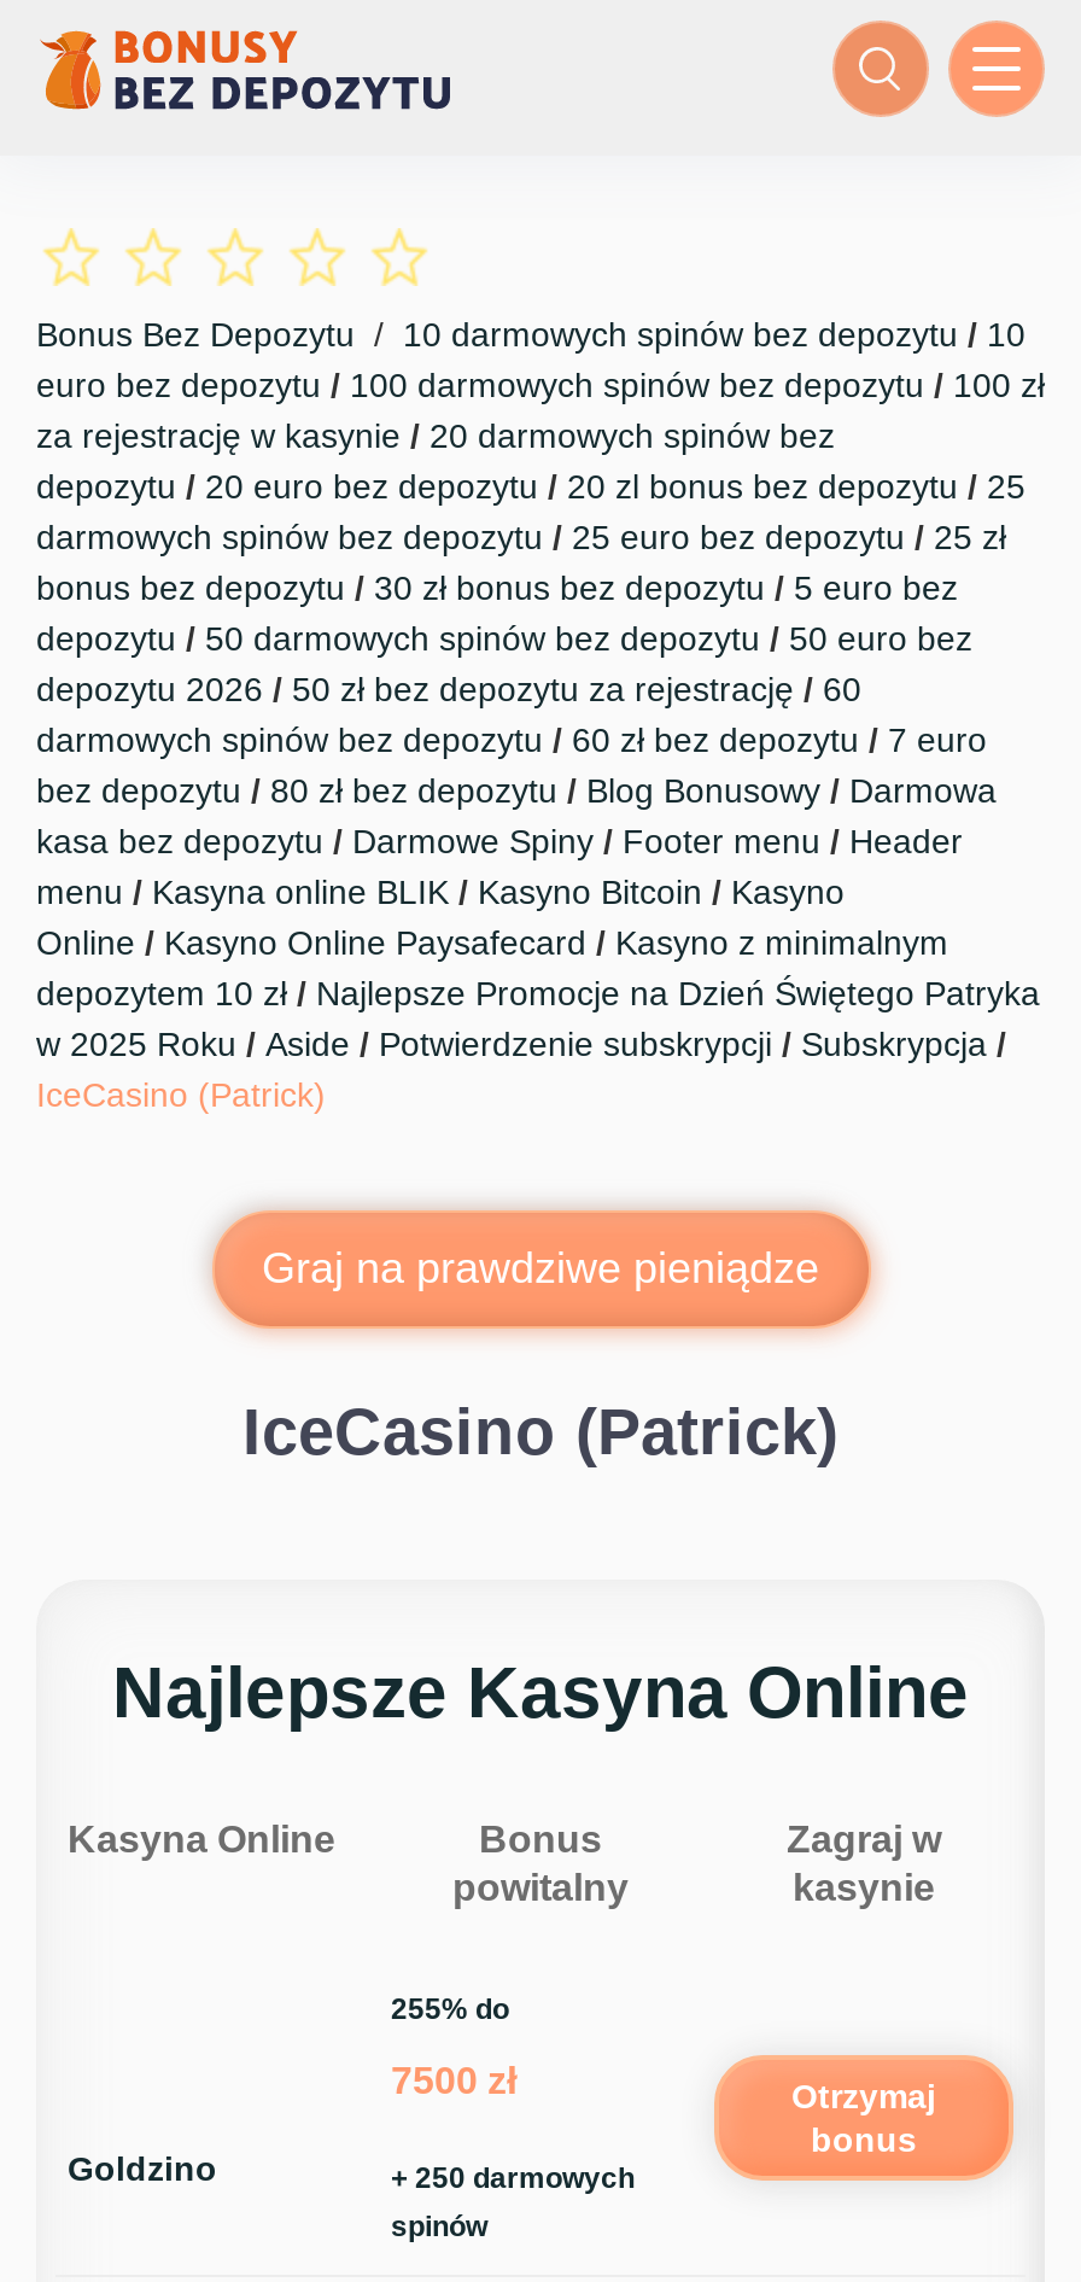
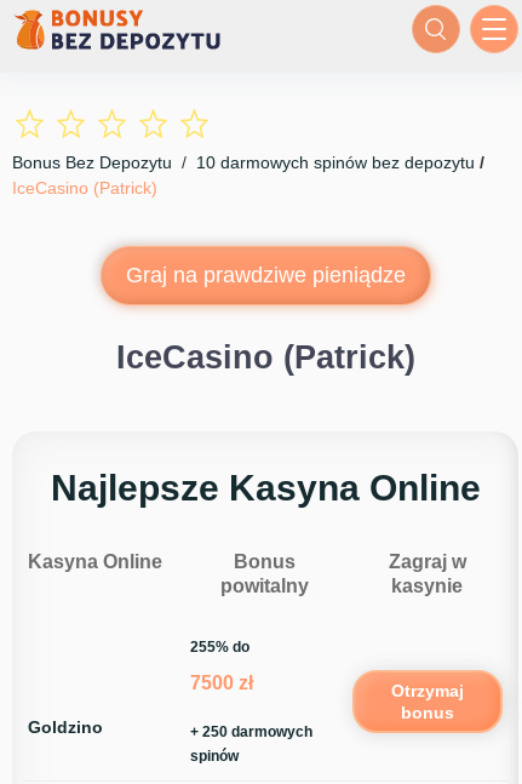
[36,315,1045,1063] Bonus Bez Depozytu / 10 darmowych spinów bez depozytu / 10 | euro bez depozytu / 100 darmowych spinów bez depozytu / 100 zł | za rejestrację w kasynie / 20 darmowych spinów bez | depozytu / 20 euro bez depozytu / 20 zl bonus bez depozytu / 25 | darmowych spinów bez depozytu / 25 euro bez depozytu / 25 zł | bonus bez depozytu / 30 zł bonus bez depozytu / 5 euro bez | depozytu / 50 darmowych spinów bez depozytu / 50 euro bez | depozytu 2026 / 50 zł bez depozytu za rejestrację / 60 | darmowych spinów bez depozytu / 60 zł bez depozytu / 7 euro | bez depozytu / 80 zł bez depozytu / Blog Bonusowy / Darmowa | kasa bez depozytu / Darmowe Spiny / Footer menu / Header | menu / Kasyna online BLIK / Kasyno Bitcoin / Kasyno | Online / Kasyno Online Paysafecard / Kasyno z minimalnym | depozytem 10 zł / Najlepsze Promocje na Dzień Świętego Patryka | w 2025 Roku / Aside / Potwierdzenie subskrypcji / Subskrypcja / -> [12,153,489,172] Bonus Bez Depozytu / 10 darmowych spinów bez depozytu /

